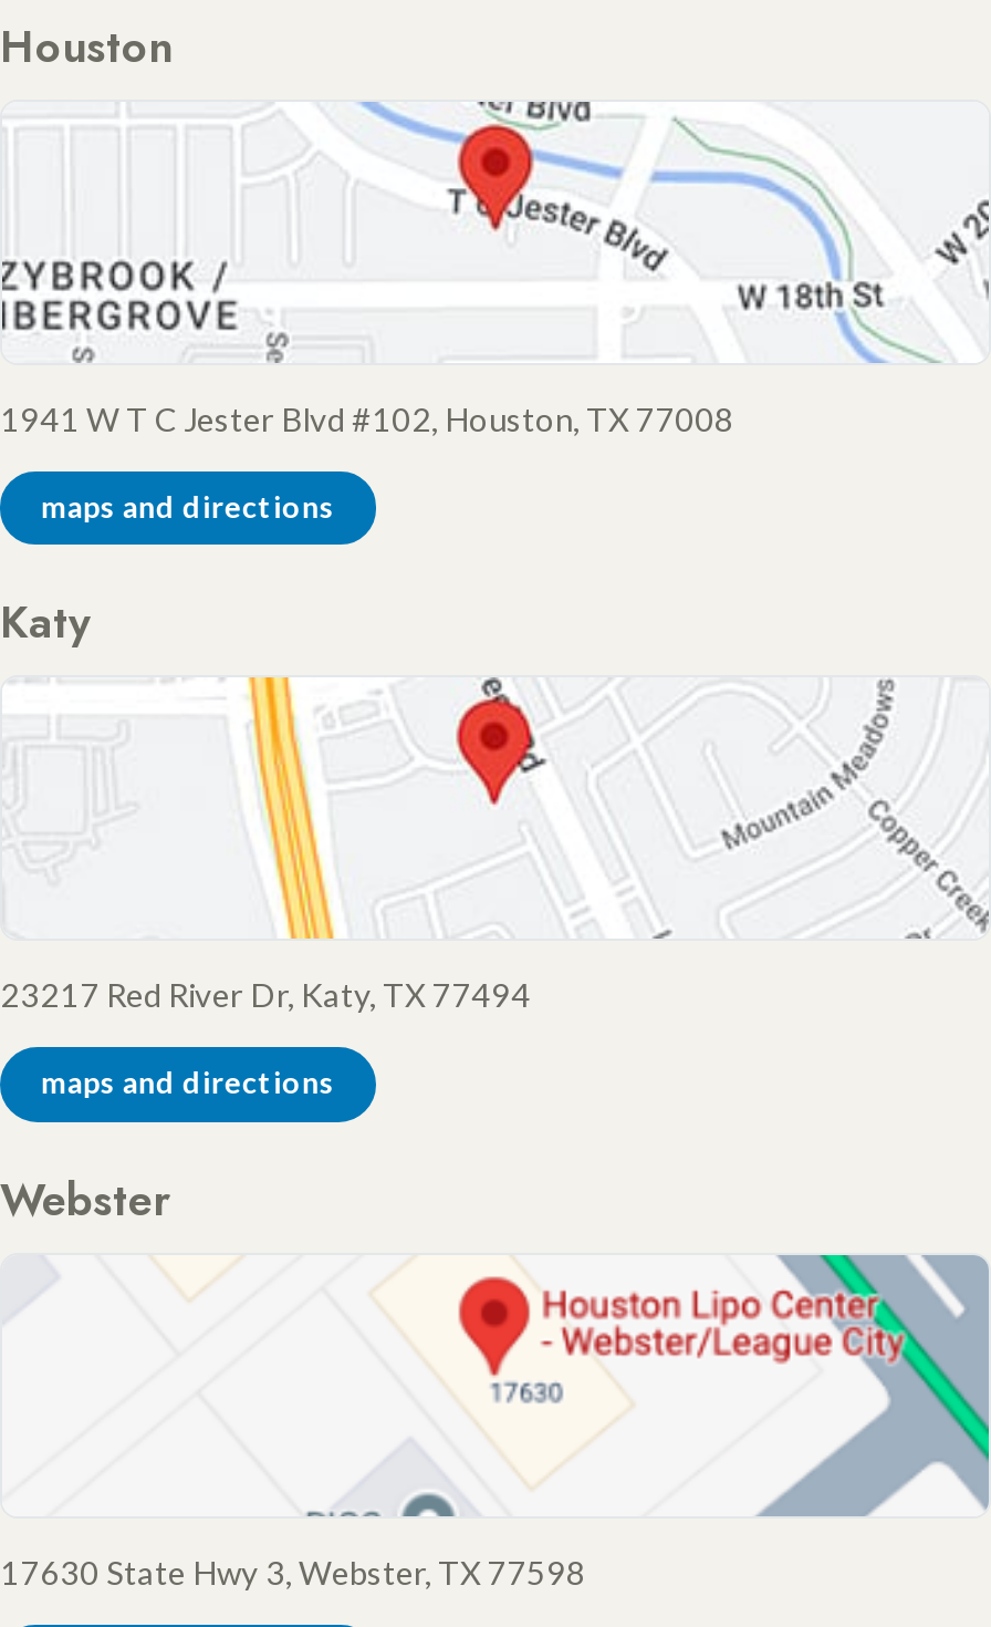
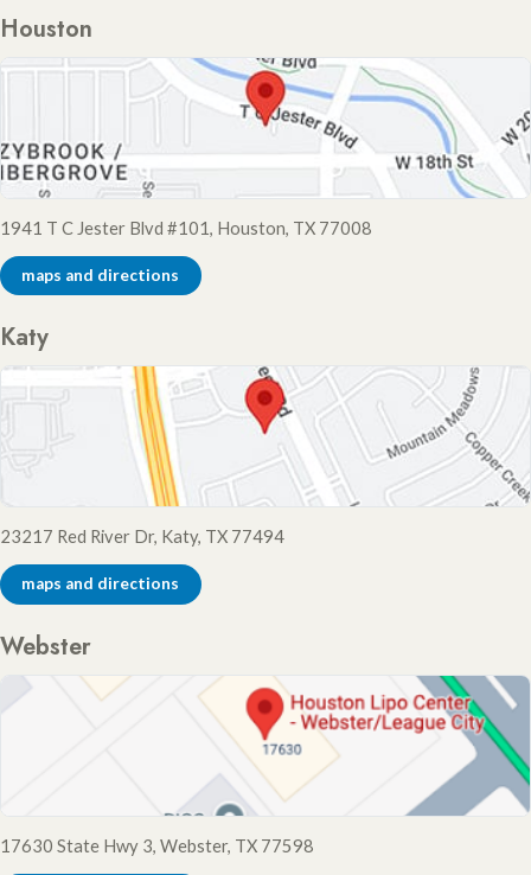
[0,398,734,438] 1941 W T C Jester Blvd #102, Houston, TX 77008 -> [0,217,372,238] 1941 T C Jester Blvd #101, Houston, TX 77008

